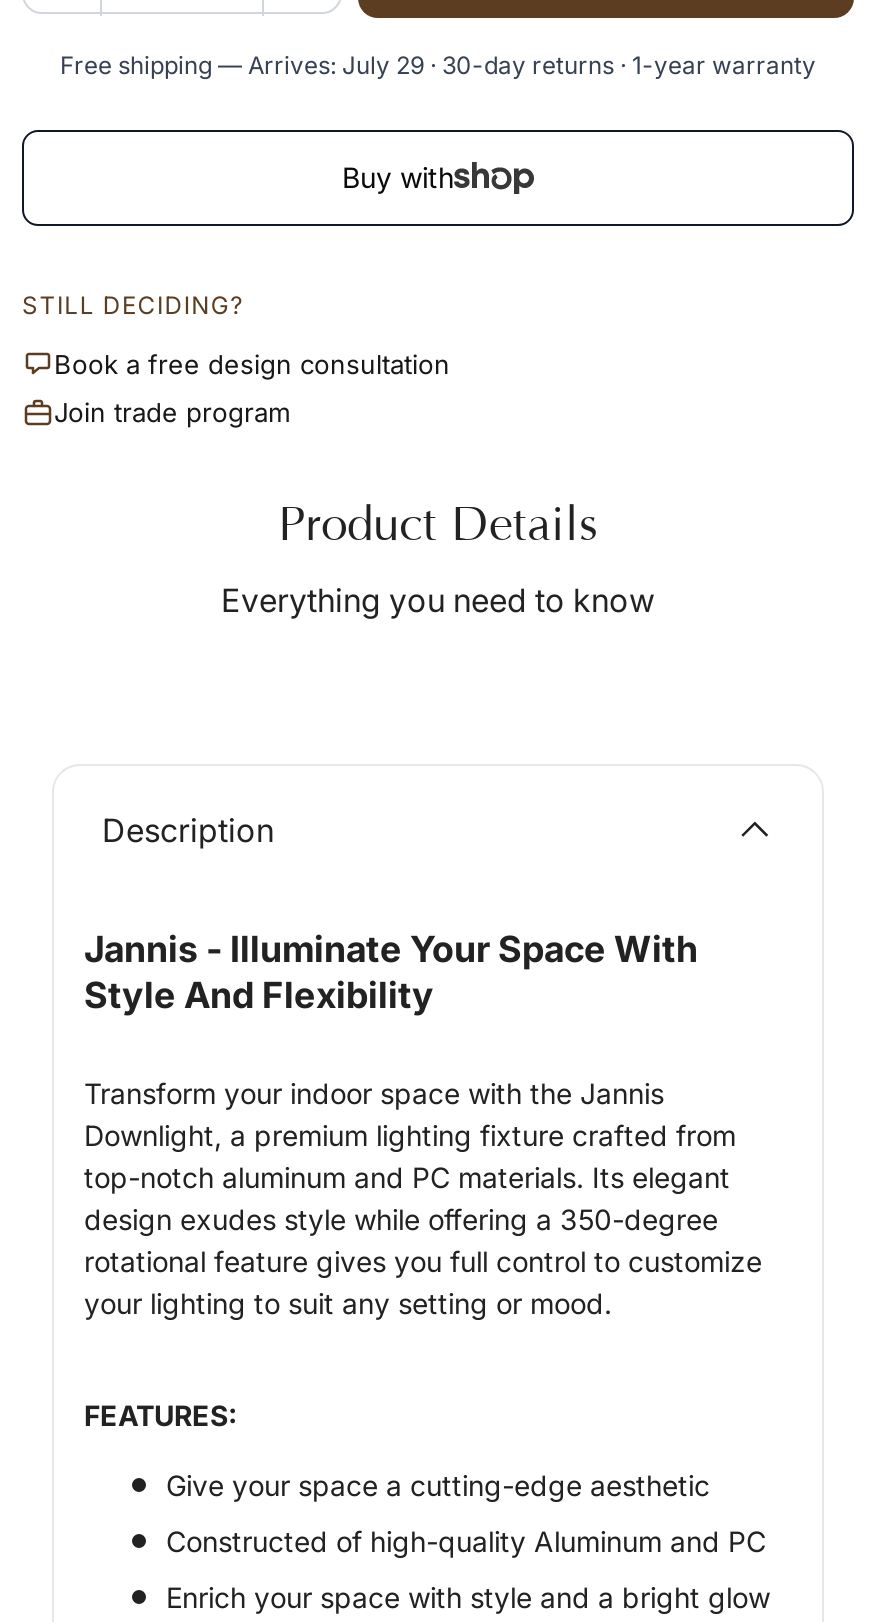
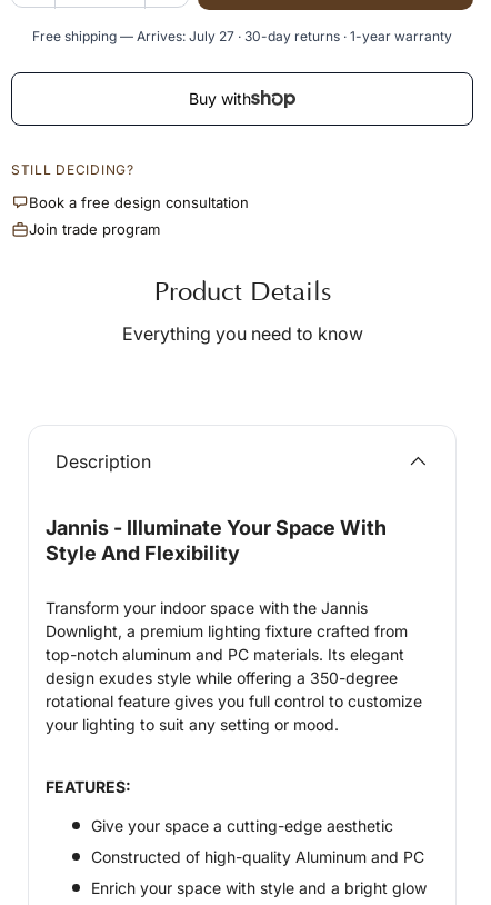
[60,50,816,80] Free shipping — Arrives: July 29 · 30-day returns · 1-year warranty -> [32,28,452,44] Free shipping — Arrives: July 27 · 30-day returns · 1-year warranty

